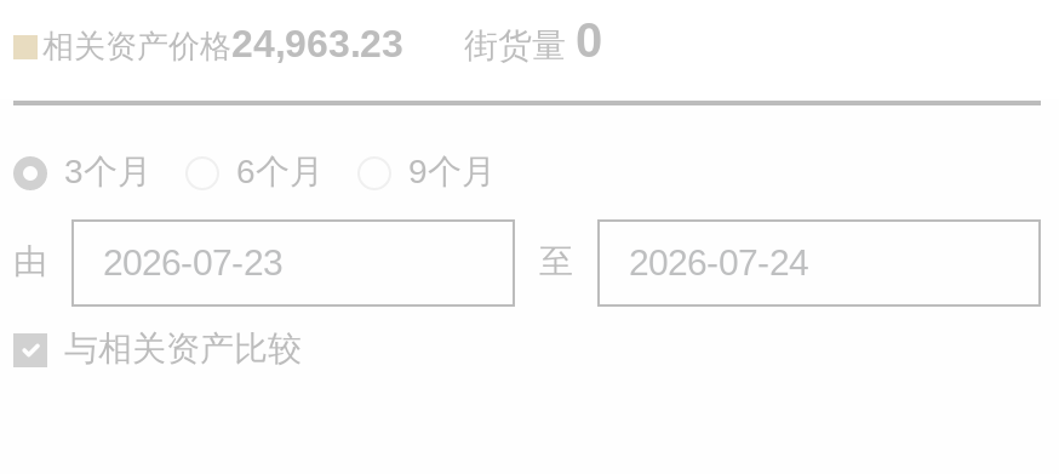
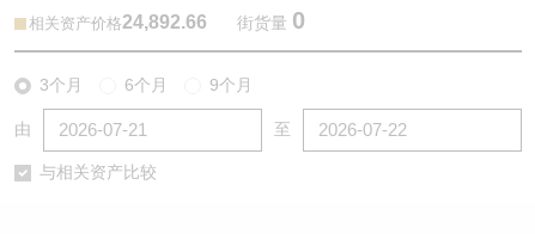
[42,23,403,64] 相关资产价格24,963.23 -> [29,12,207,32] 相关资产价格24,892.66

